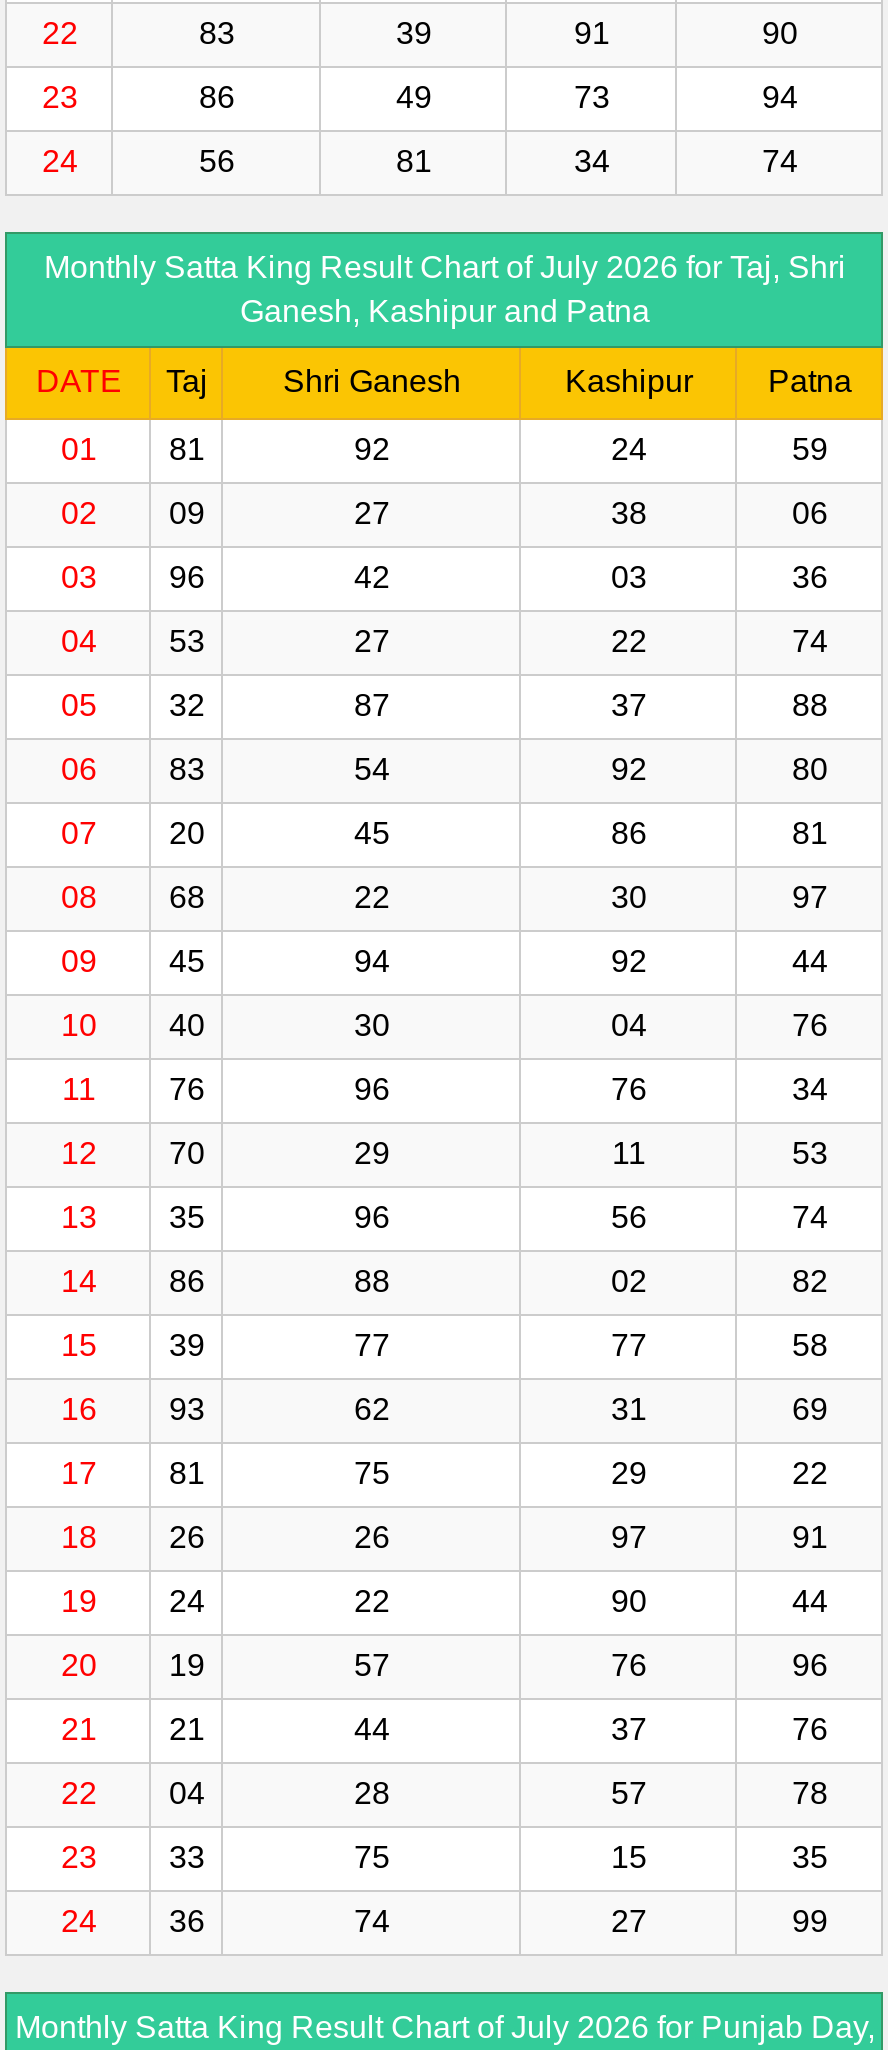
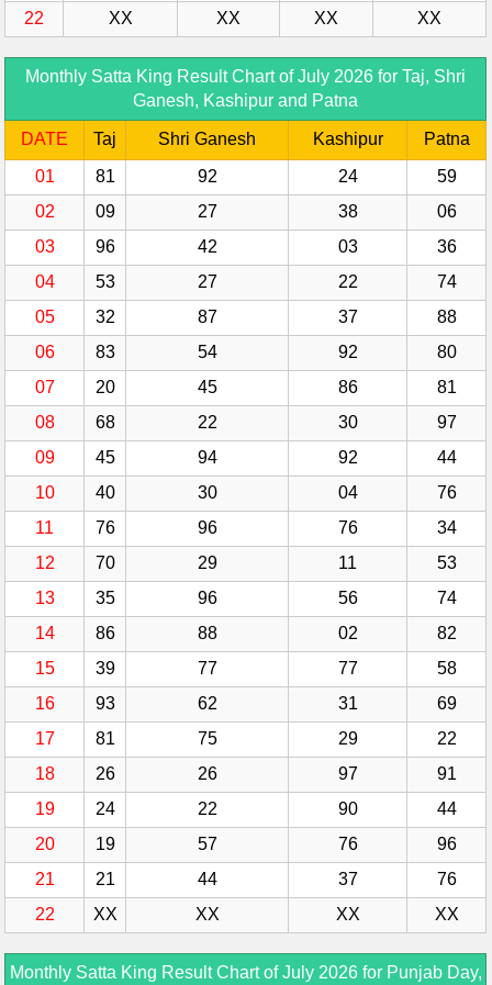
[42,15,798,177] 83 | 39 | 91 | 90 | 23 | 86 | 49 | 73 | 94 | 24 | 56 | 81 | 34 | 74 -> [109,8,442,27] XX | XX | XX | XX
[61,1775,828,1937] 04 | 28 | 57 | 78 | 23 | 33 | 75 | 15 | 35 | 24 | 36 | 74 | 27 | 99 -> [93,904,459,923] XX | XX | XX | XX

